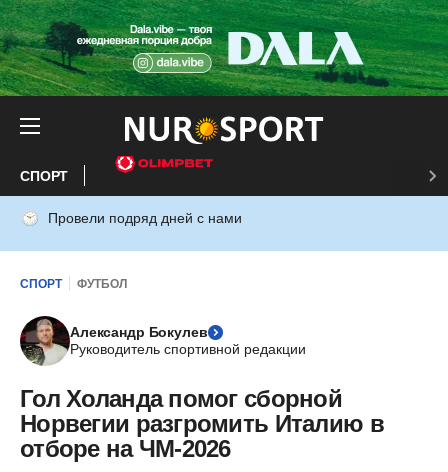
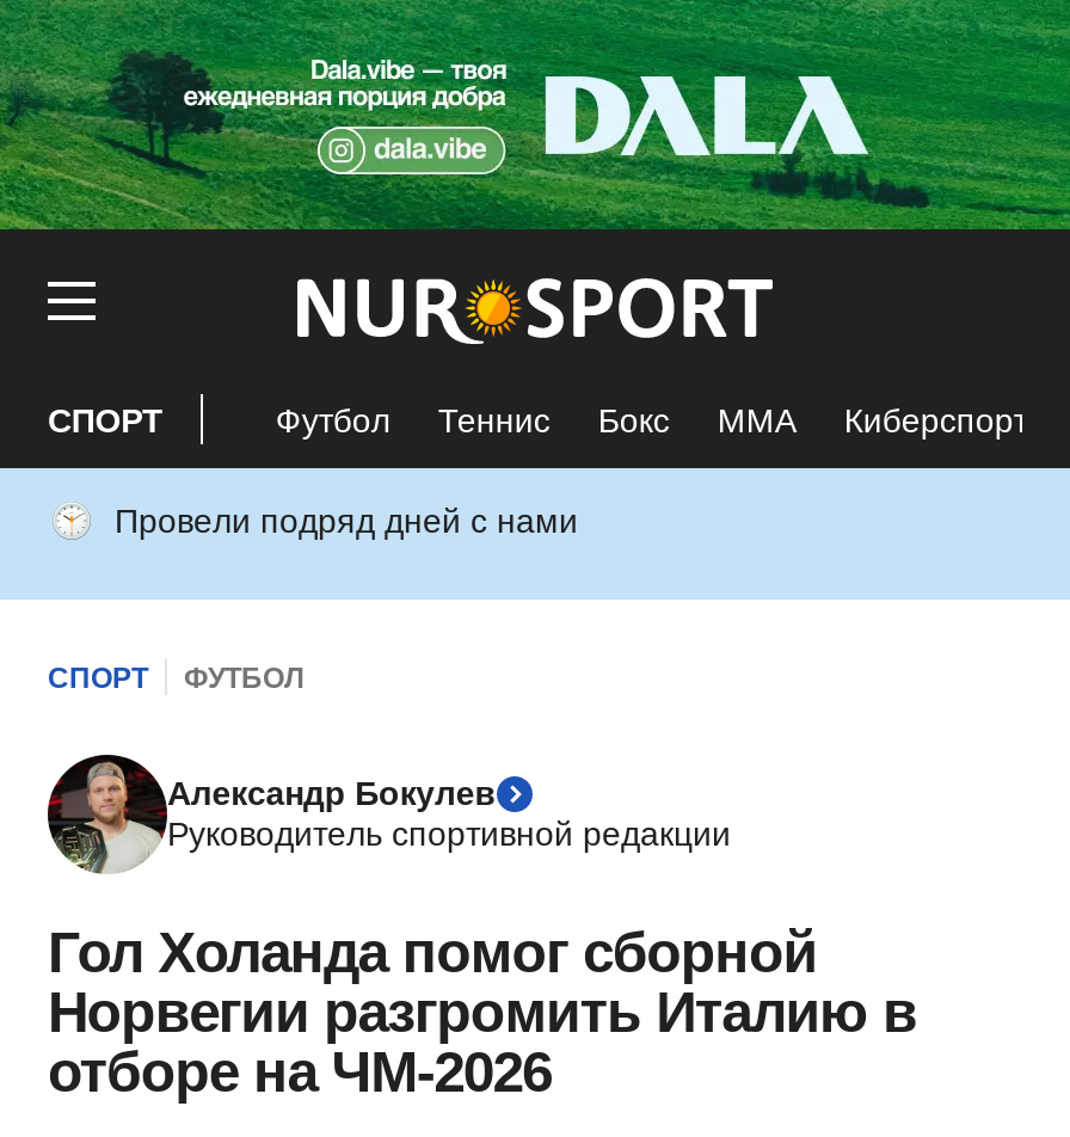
none -> [275,400,1028,438] Футбол | Теннис | Бокс | ММА | Киберспорт

